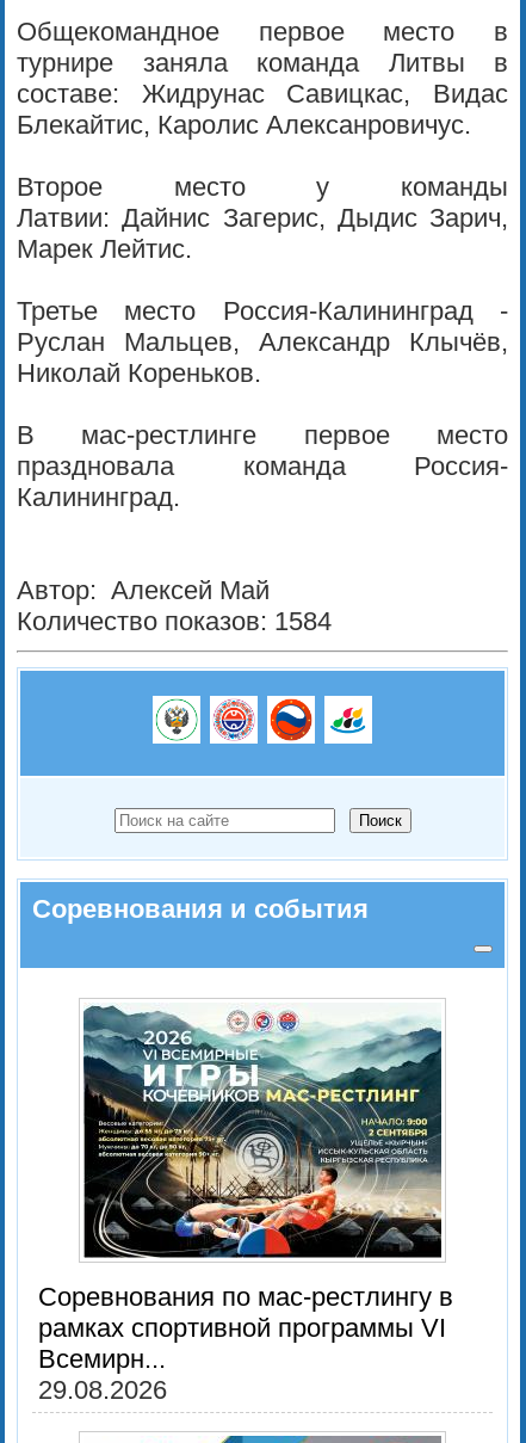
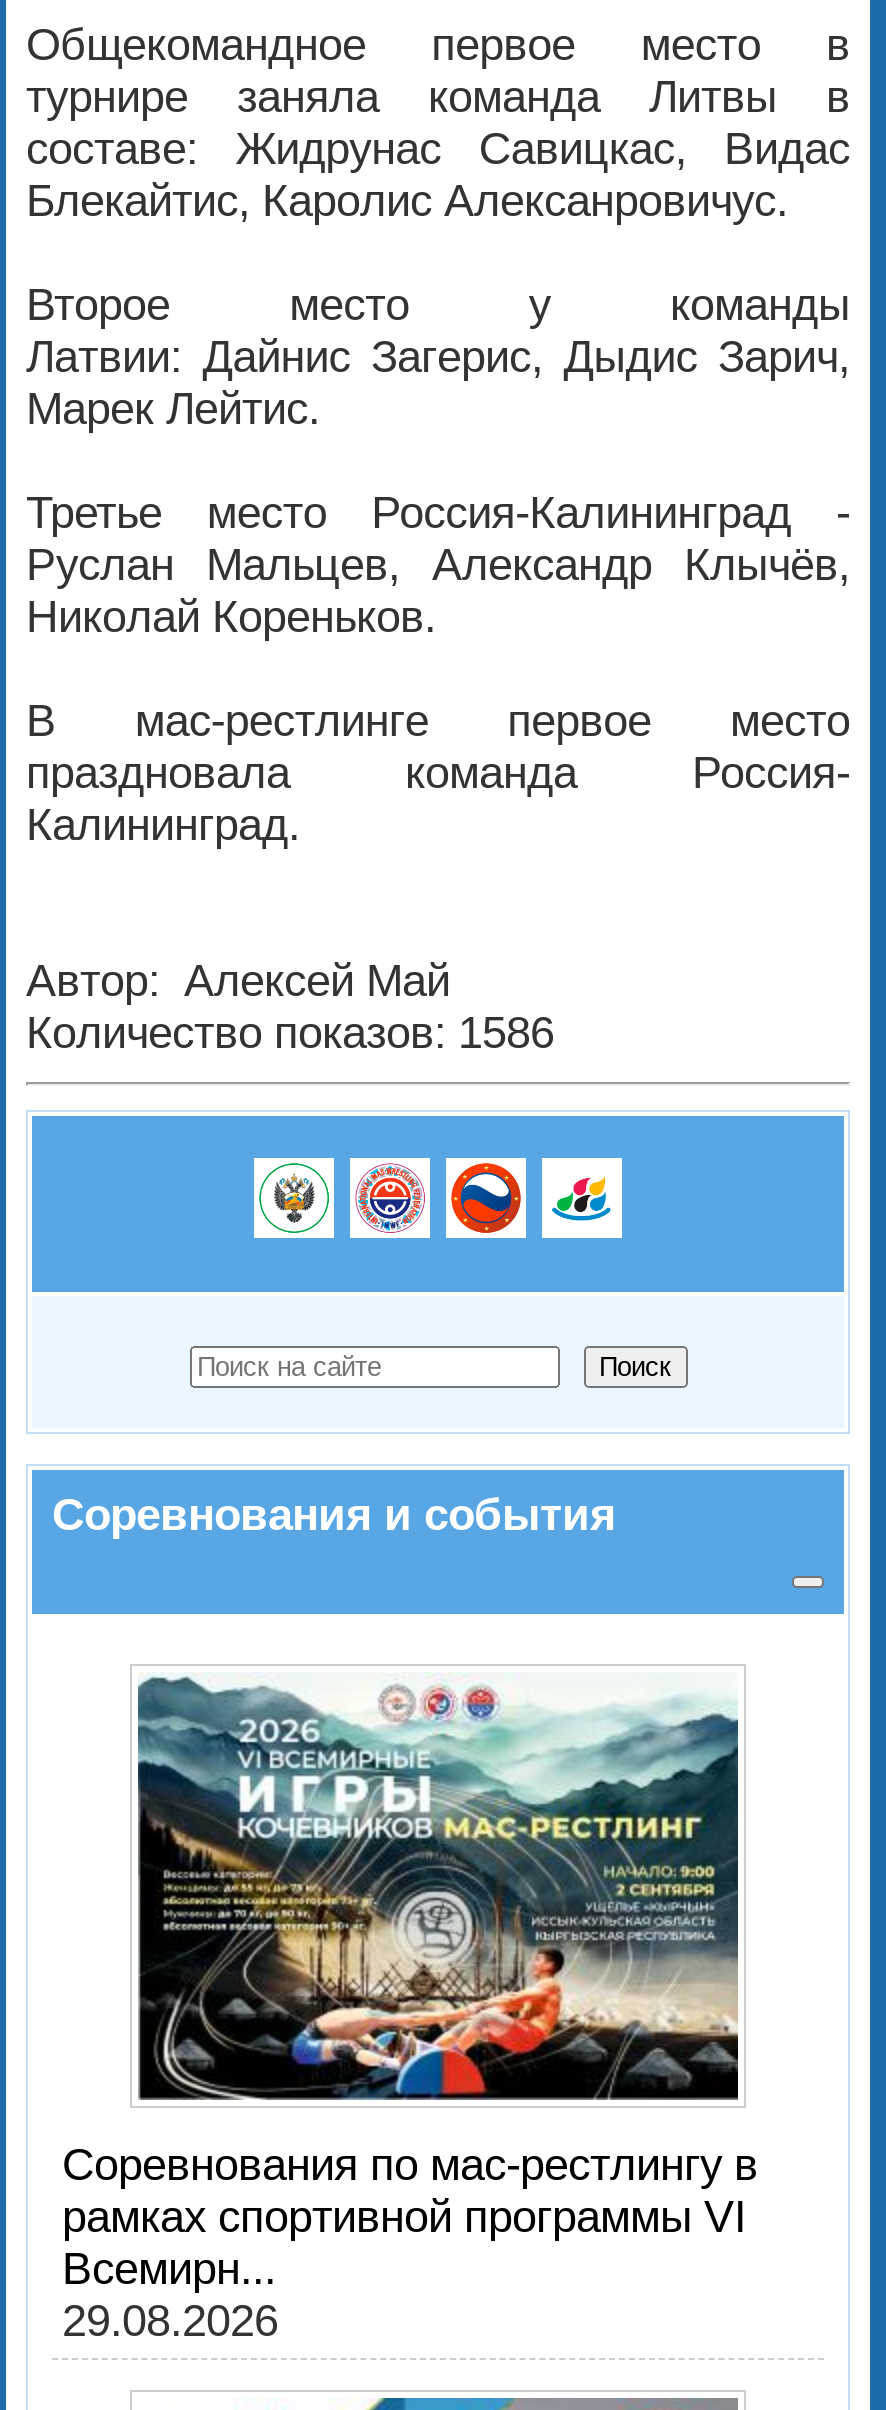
[17,607,332,636] Количество показов: 1584 -> [26,1008,554,1058] Количество показов: 1586

